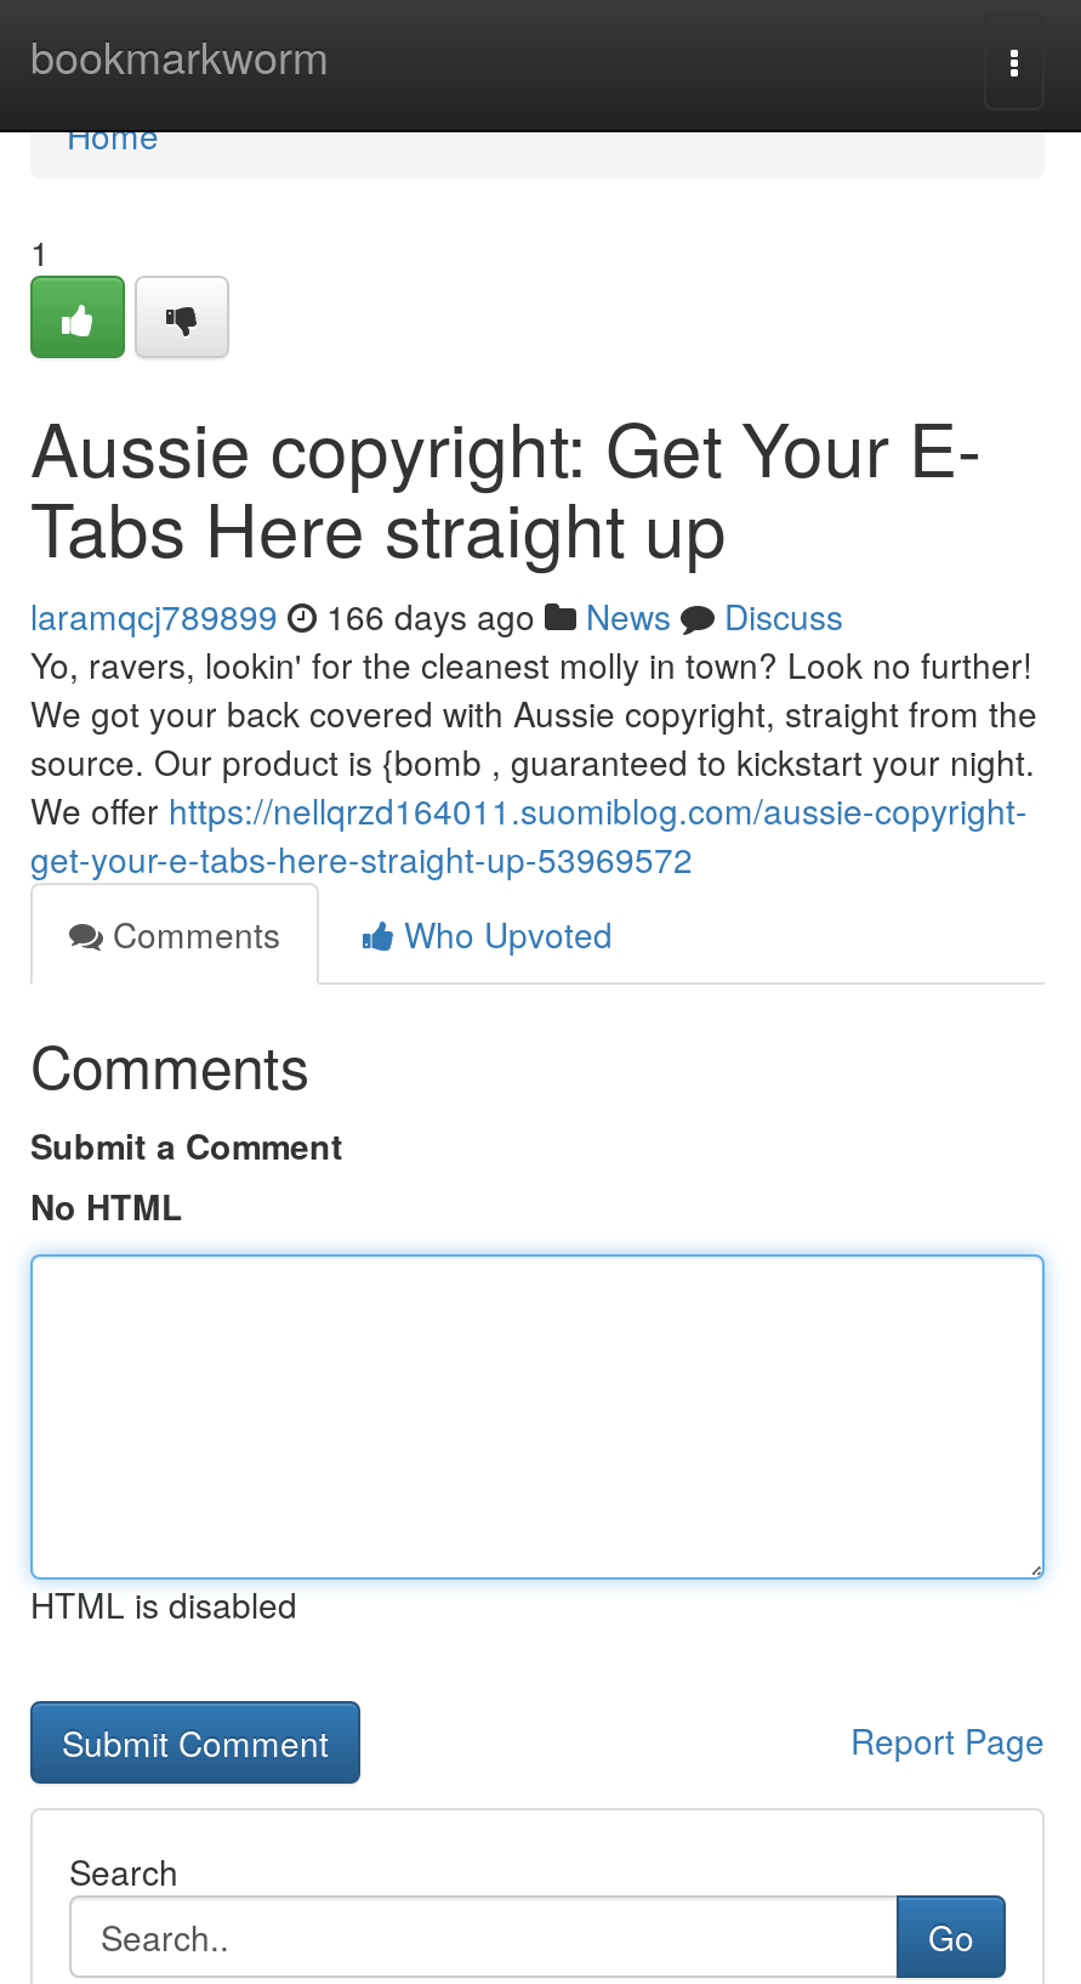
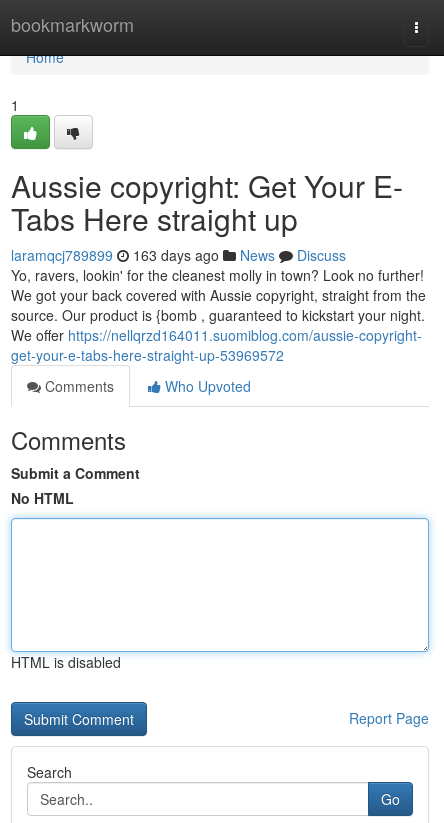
[30,591,843,640] laramqcj789899 166 days ago News Discuss -> [11,245,346,265] laramqcj789899 163 days ago News Discuss

